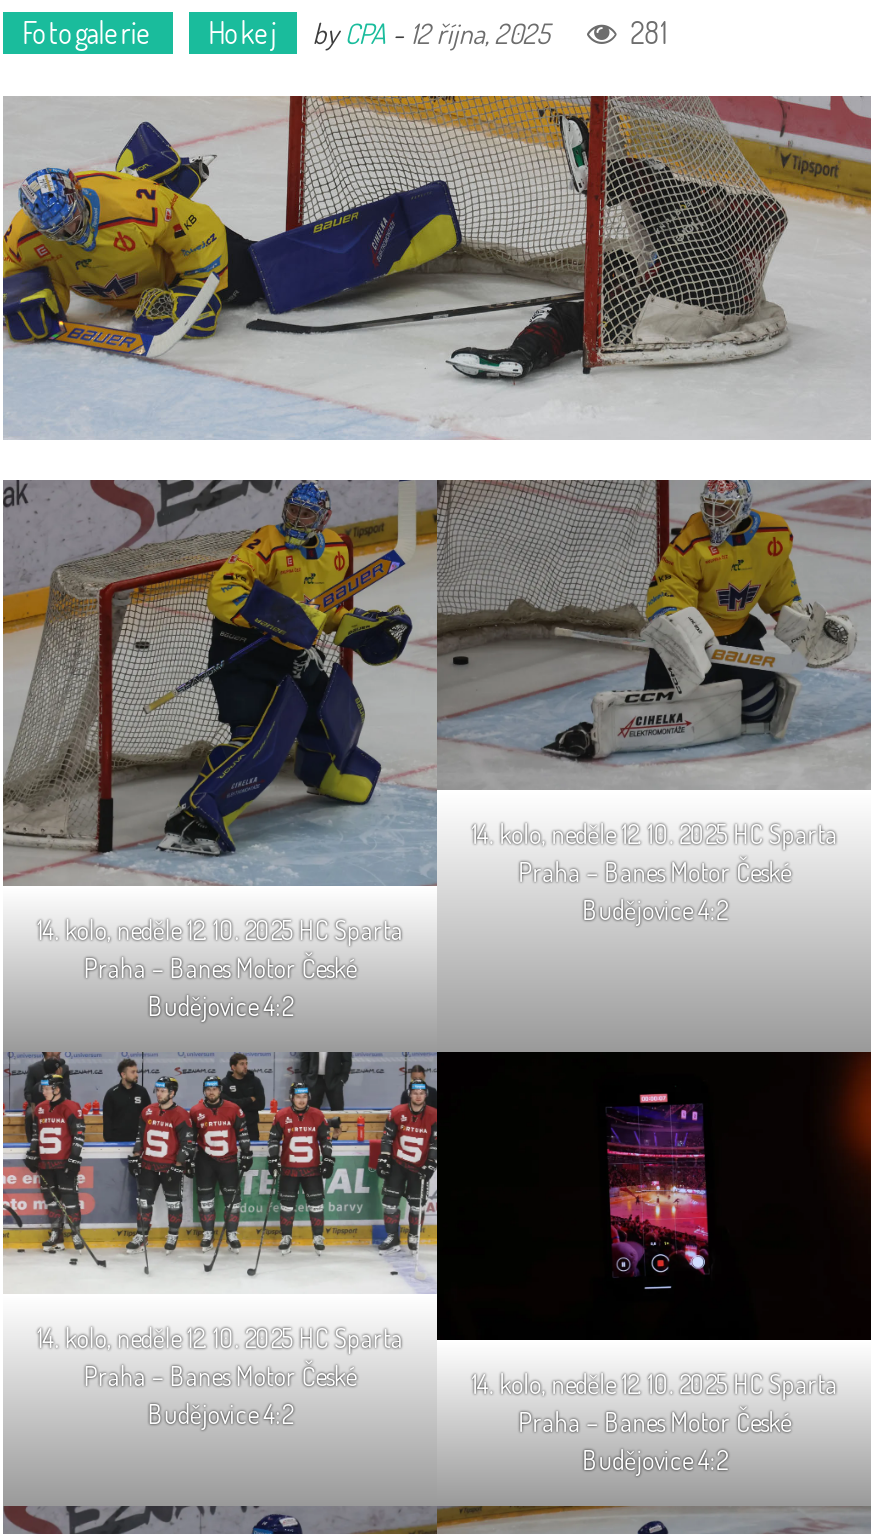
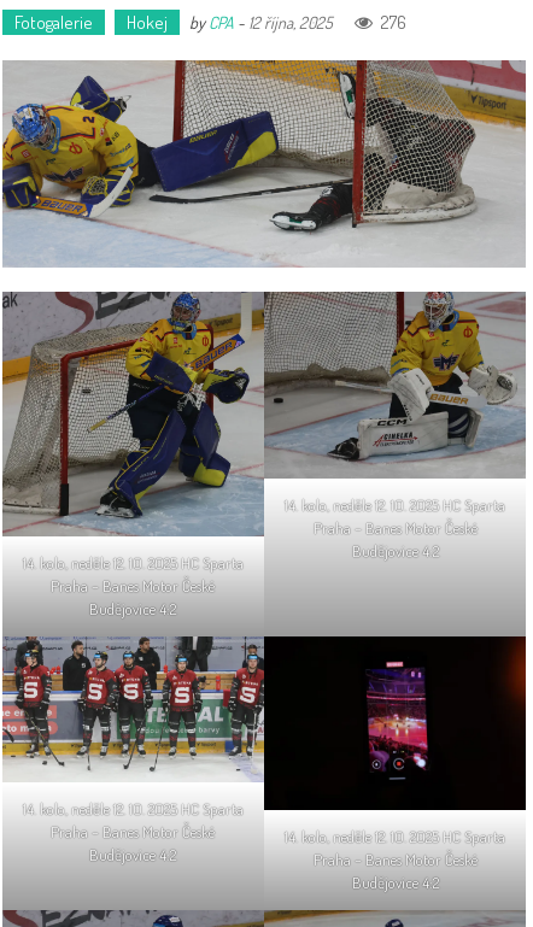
[630,14,666,52] 281 -> [381,11,406,34] 276

